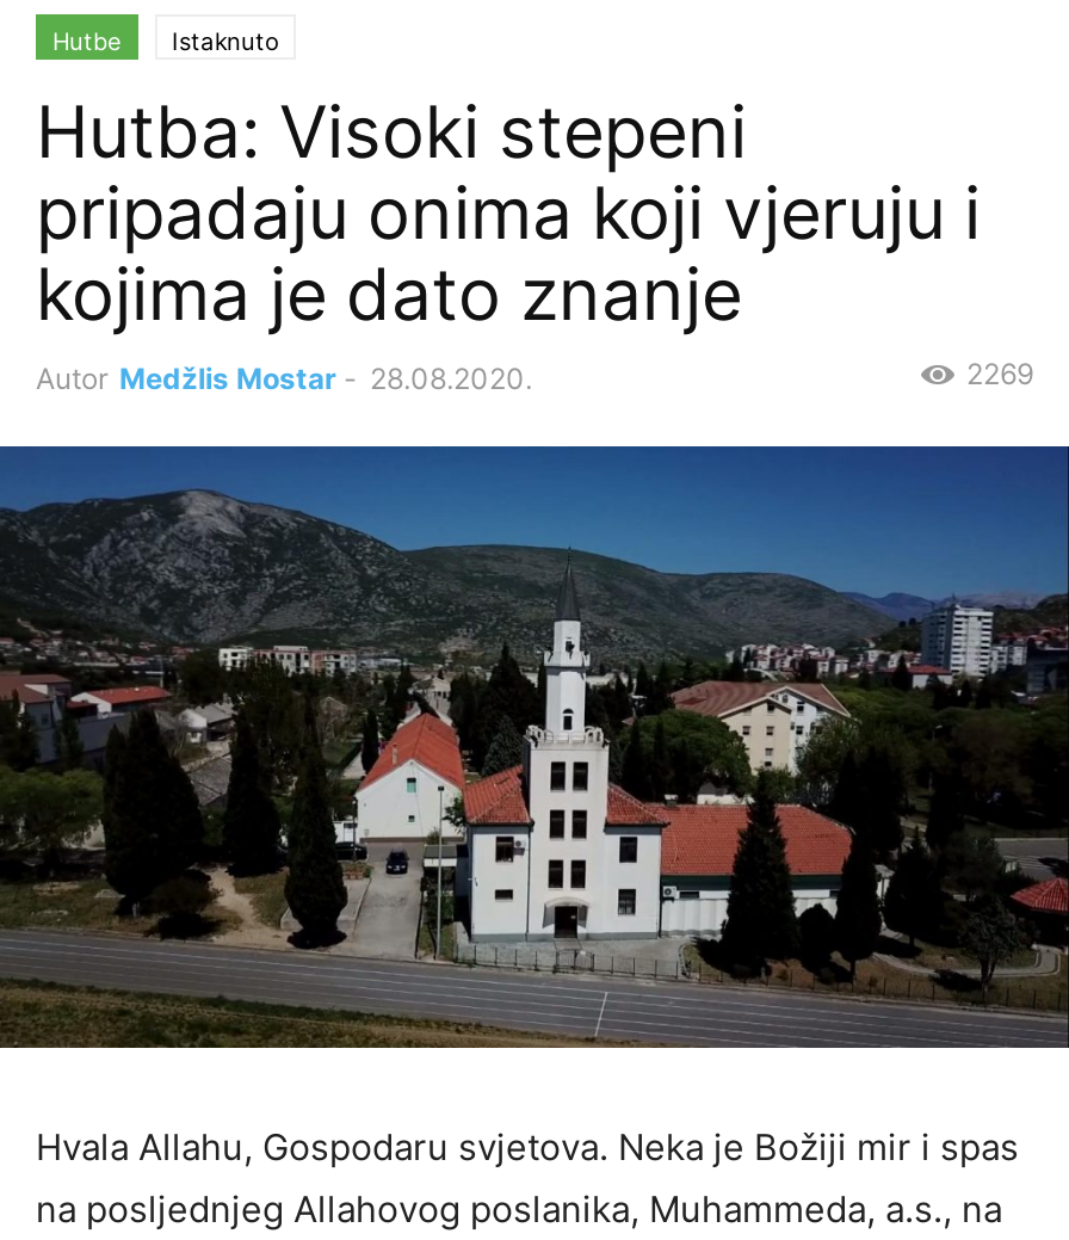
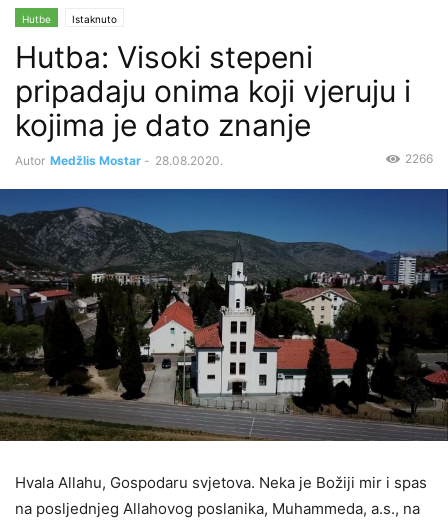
[966,356,1033,391] 2269 -> [405,151,433,166] 2266

